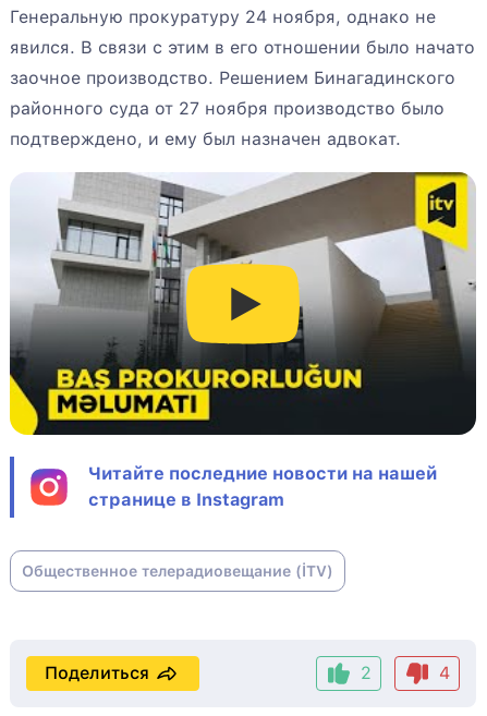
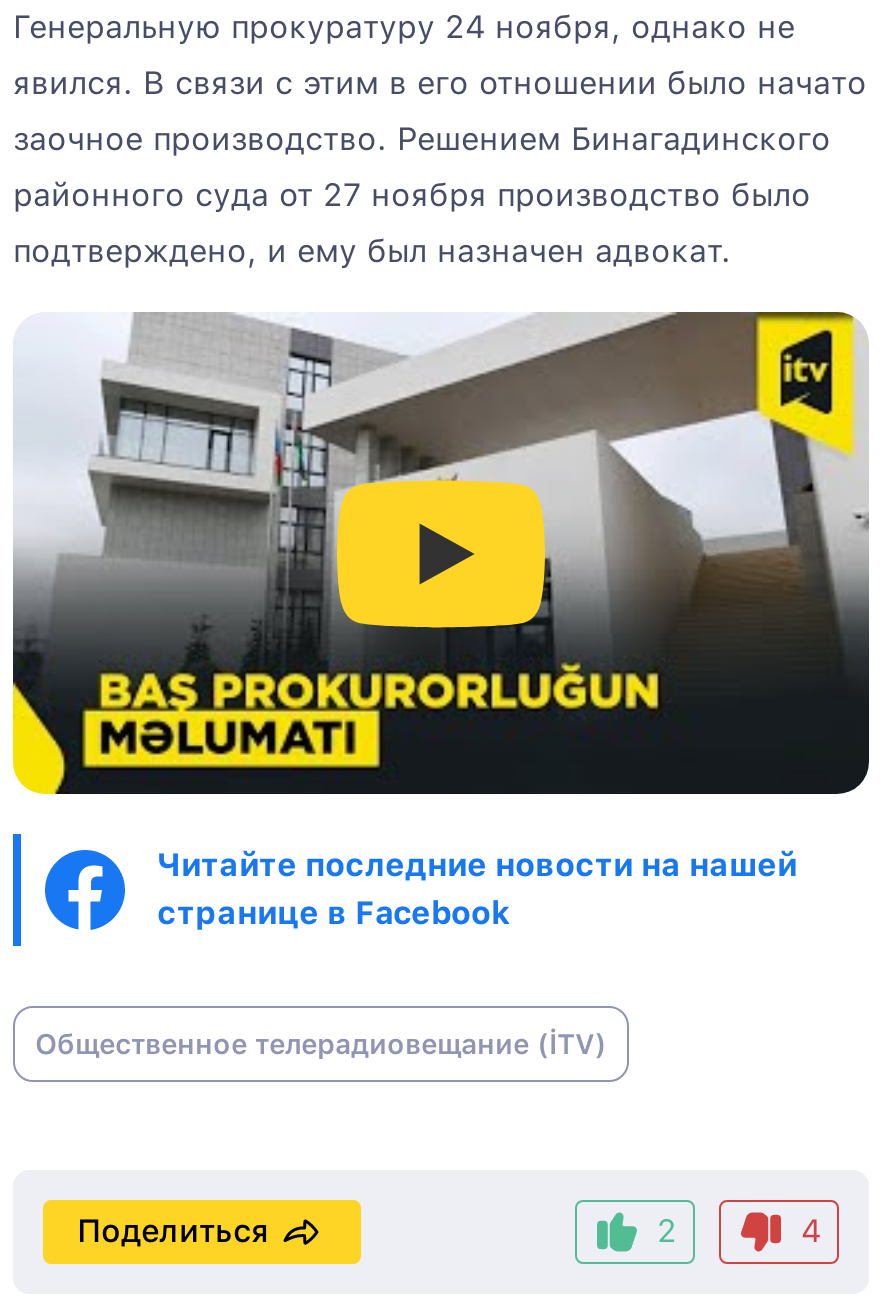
[27,465,284,510] [image] | странице в Instagram -> [43,848,511,932] [image] | странице в Facebook

